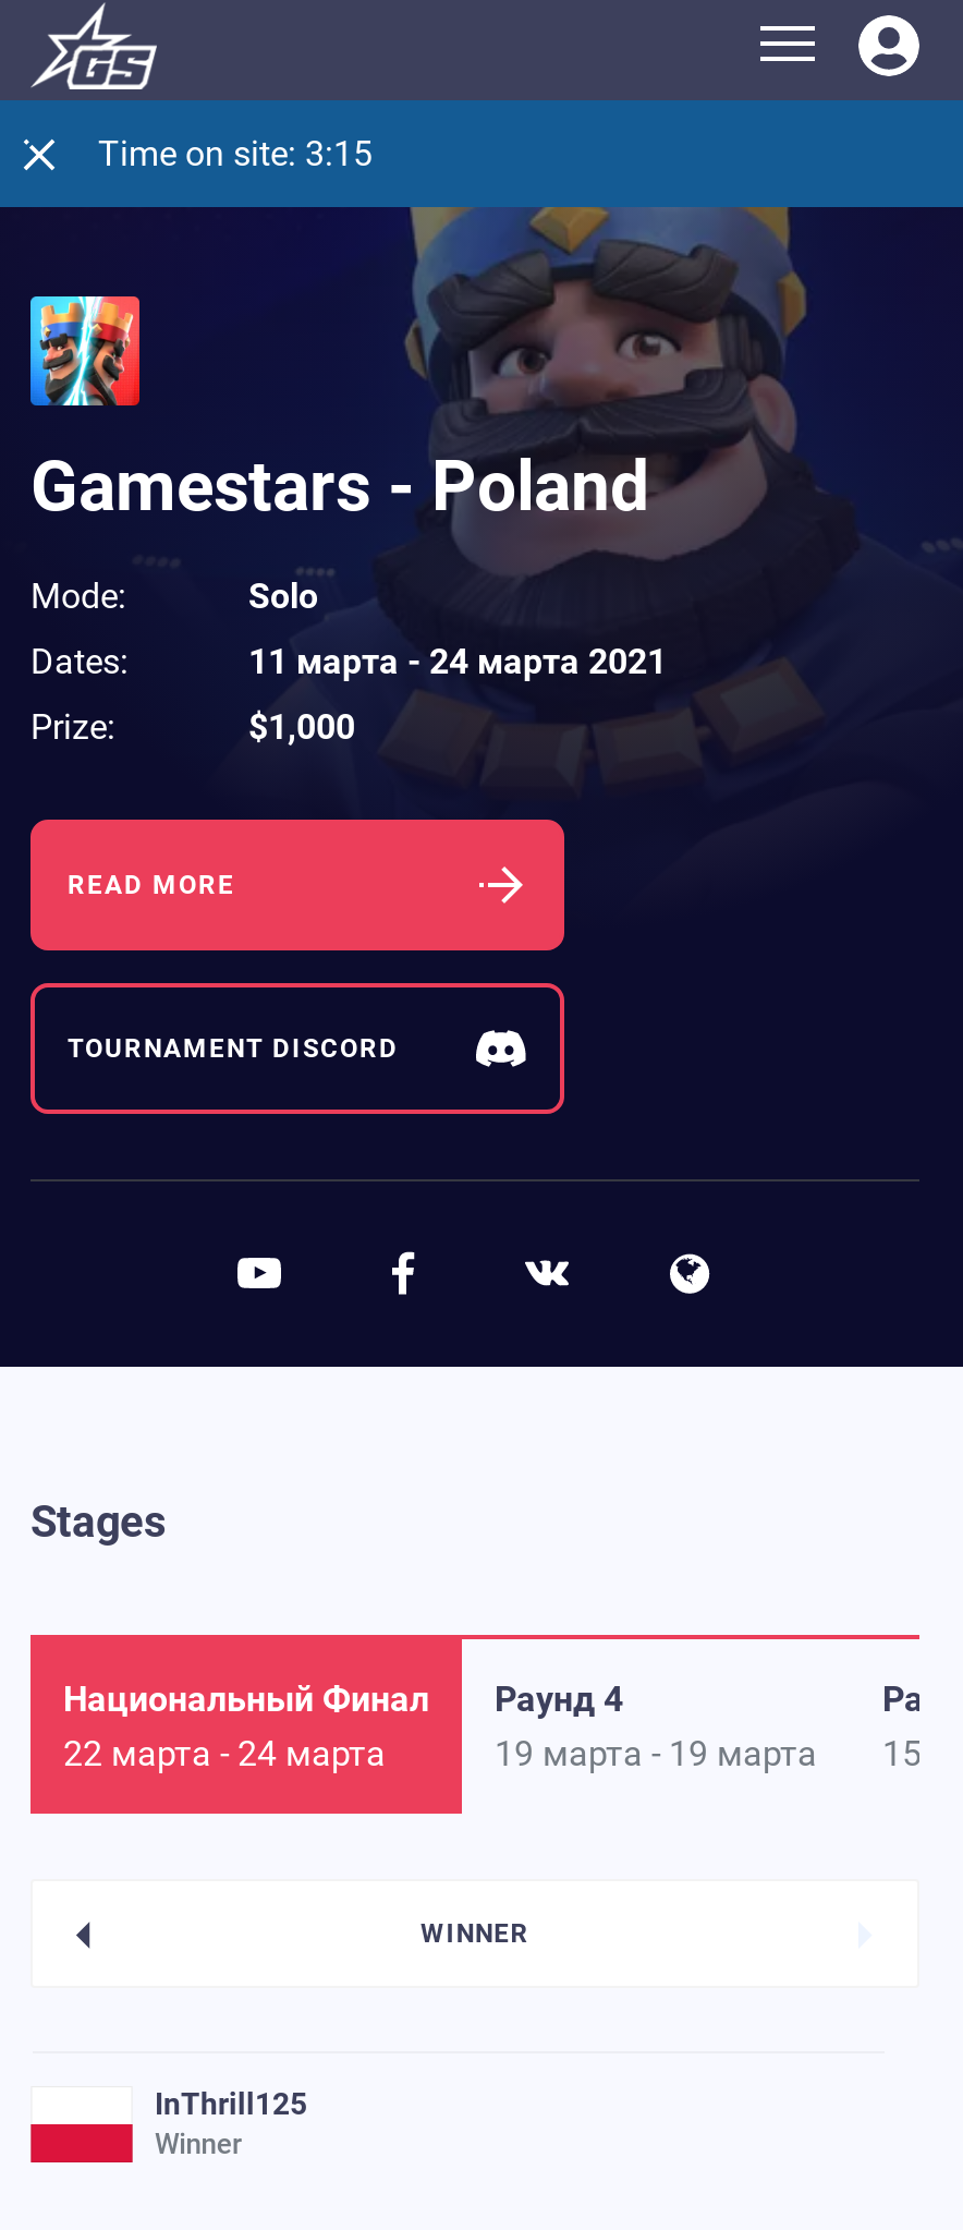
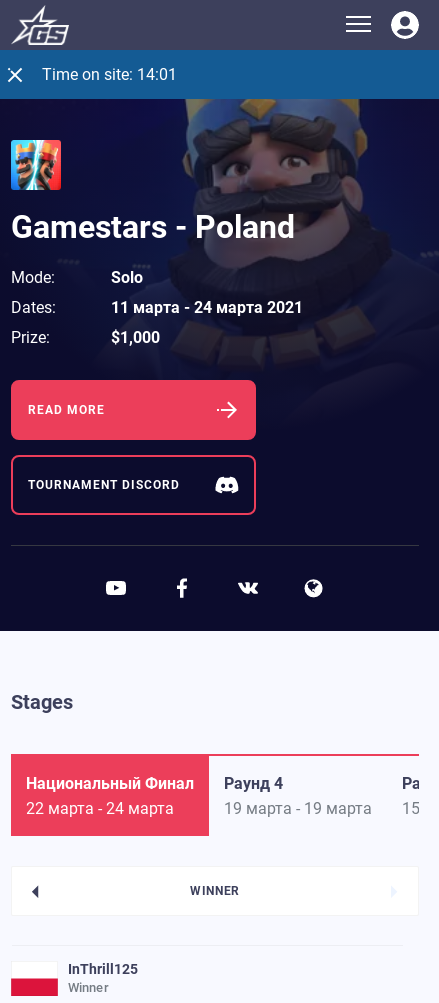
[98,133,373,174] Time on site: 3:15 -> [42,65,177,84] Time on site: 14:01

